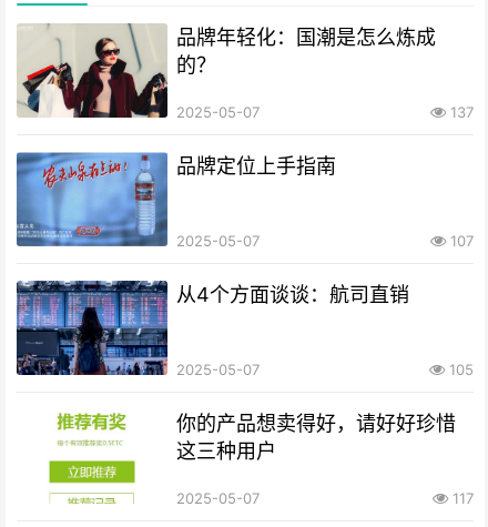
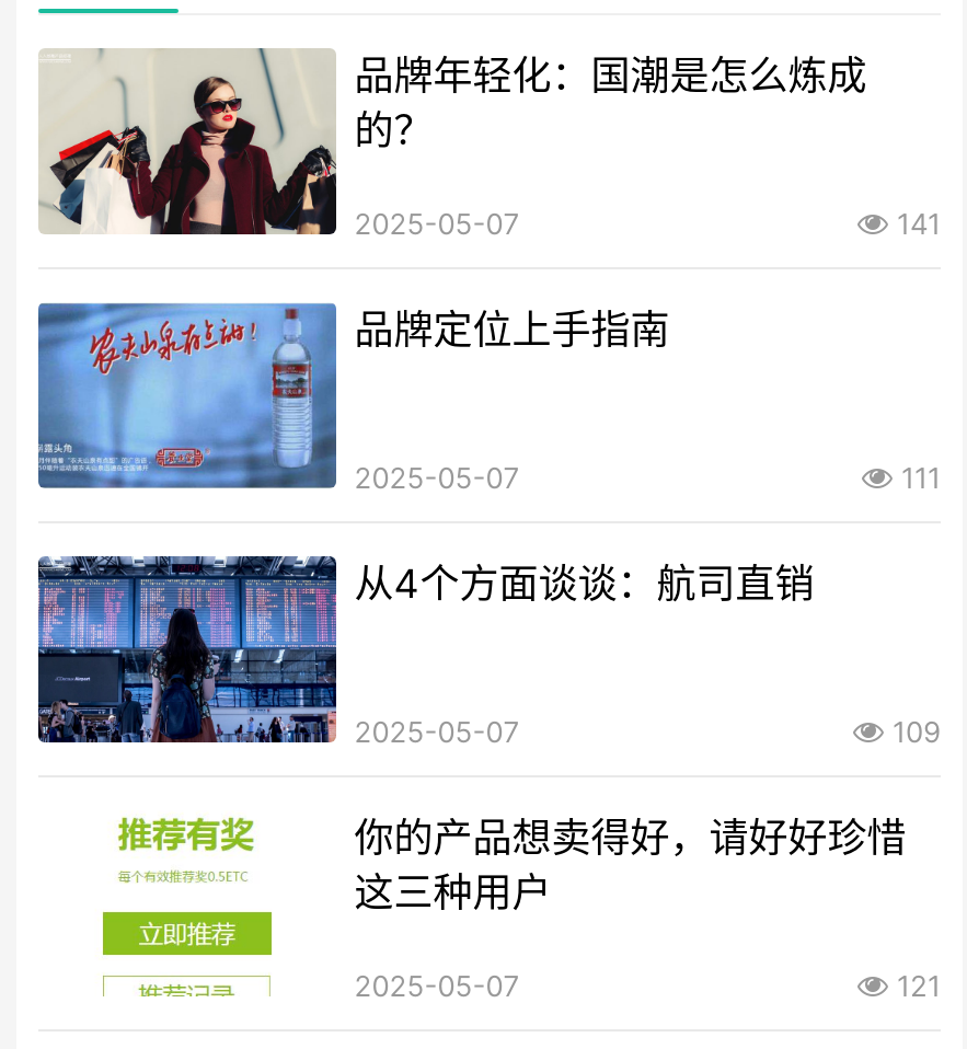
[446,103,474,121] 137 -> [888,206,941,241] 141
[446,232,474,250] 107 -> [893,460,941,495] 111
[445,361,474,378] 105 -> [884,714,941,749] 109
[448,489,474,507] 117 -> [888,968,941,1003] 121

